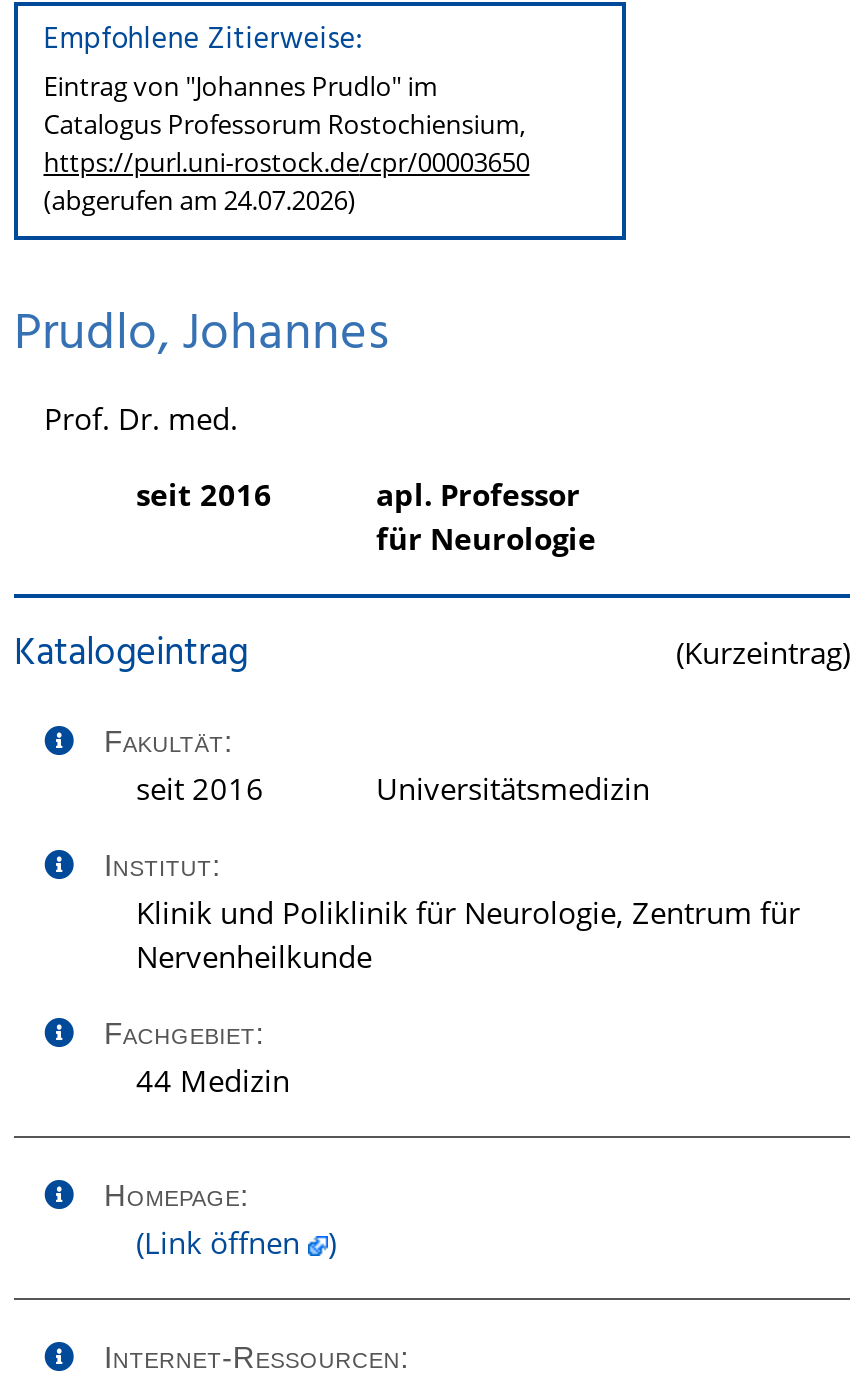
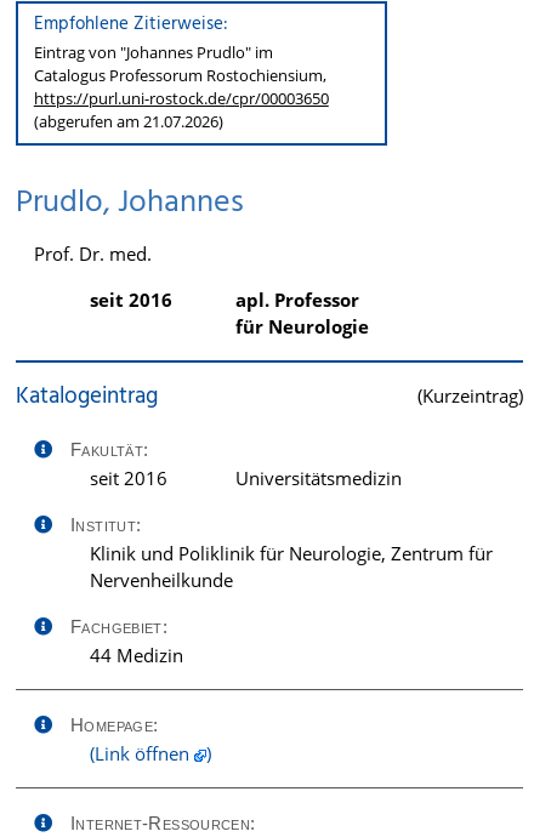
[44,182,356,218] (abgerufen am 24.07.2026) -> [34,110,223,132] (abgerufen am 21.07.2026)

